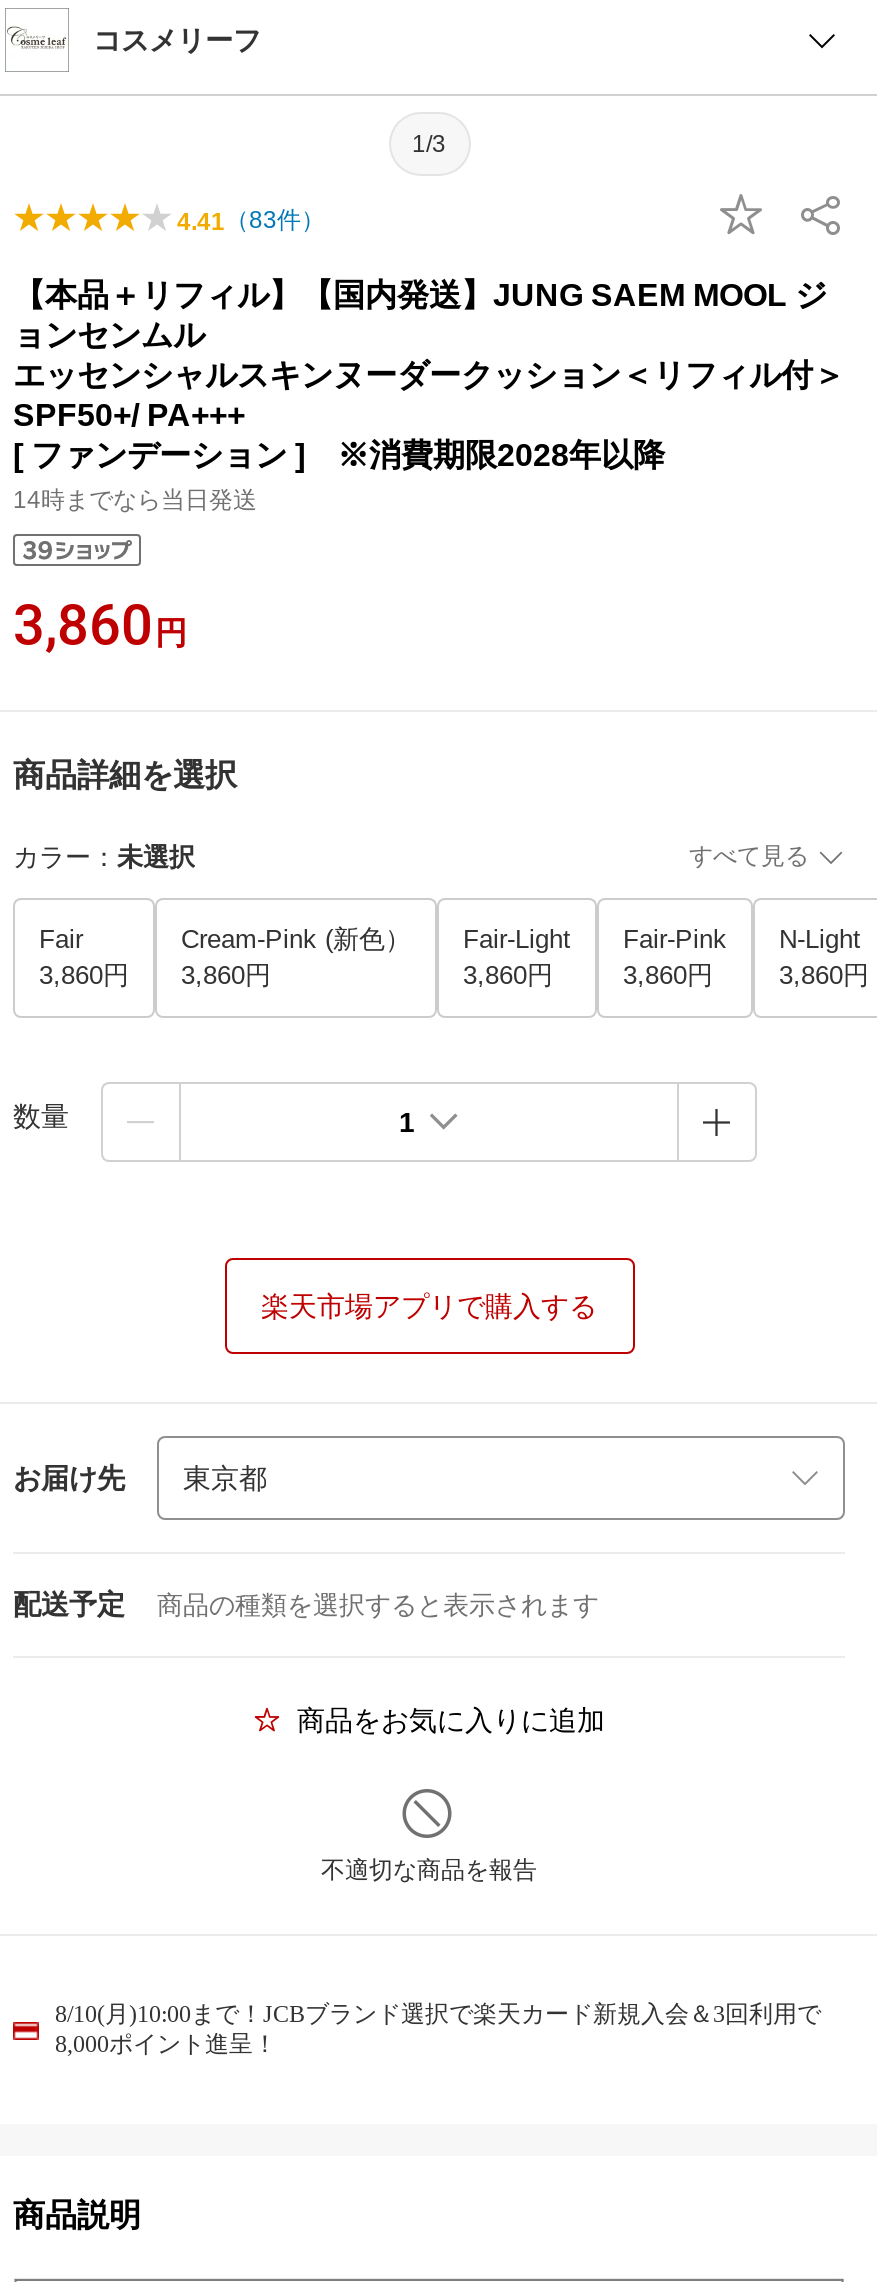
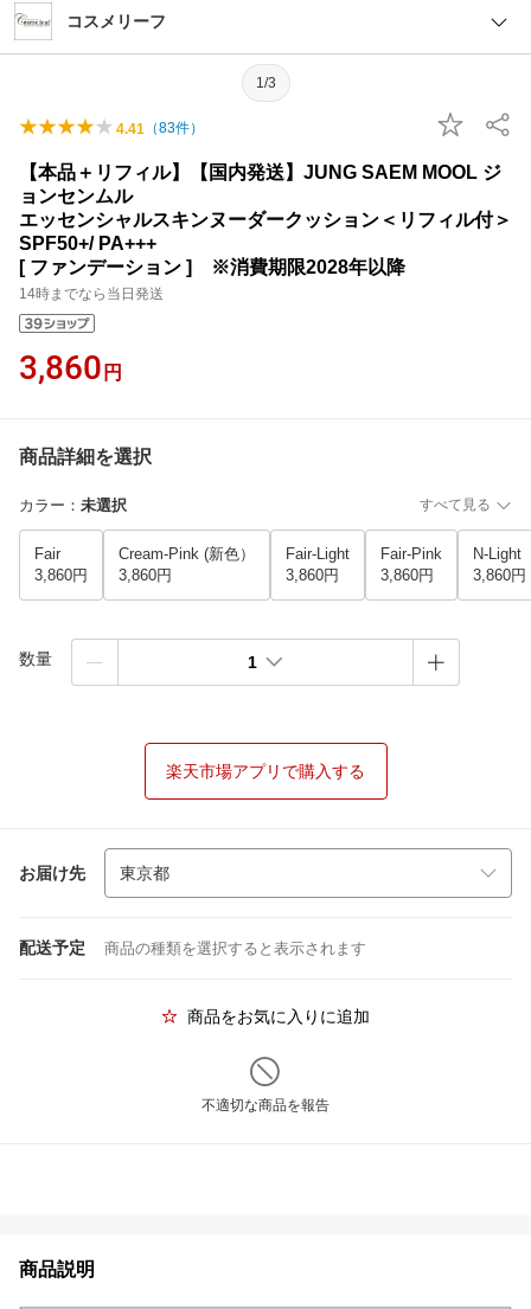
[55,2000,821,2058] 8/10(月)10:00まで！JCBブランド選択で楽天カード新規入会＆3回利用で | 8,000ポイント進呈！ -> none

